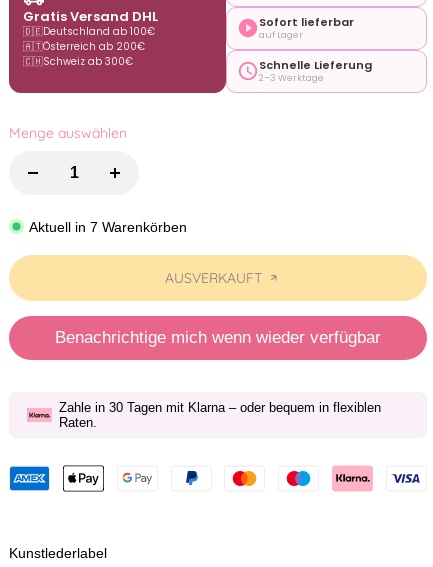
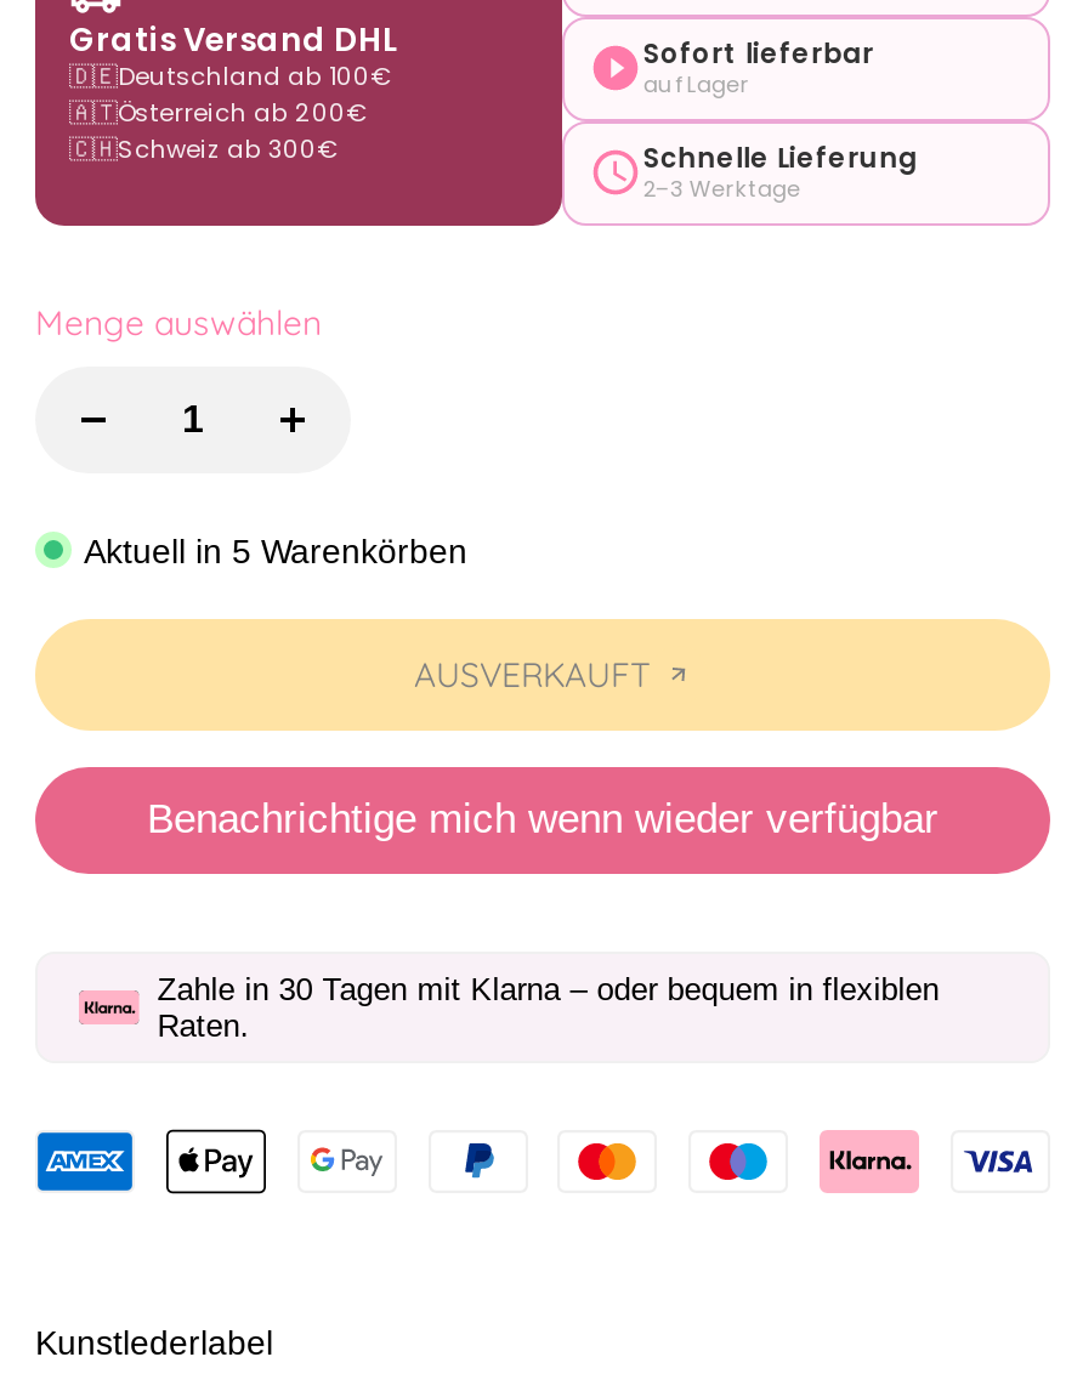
[29,219,187,235] Aktuell in 7 Warenkörben -> [84,532,467,571] Aktuell in 5 Warenkörben

